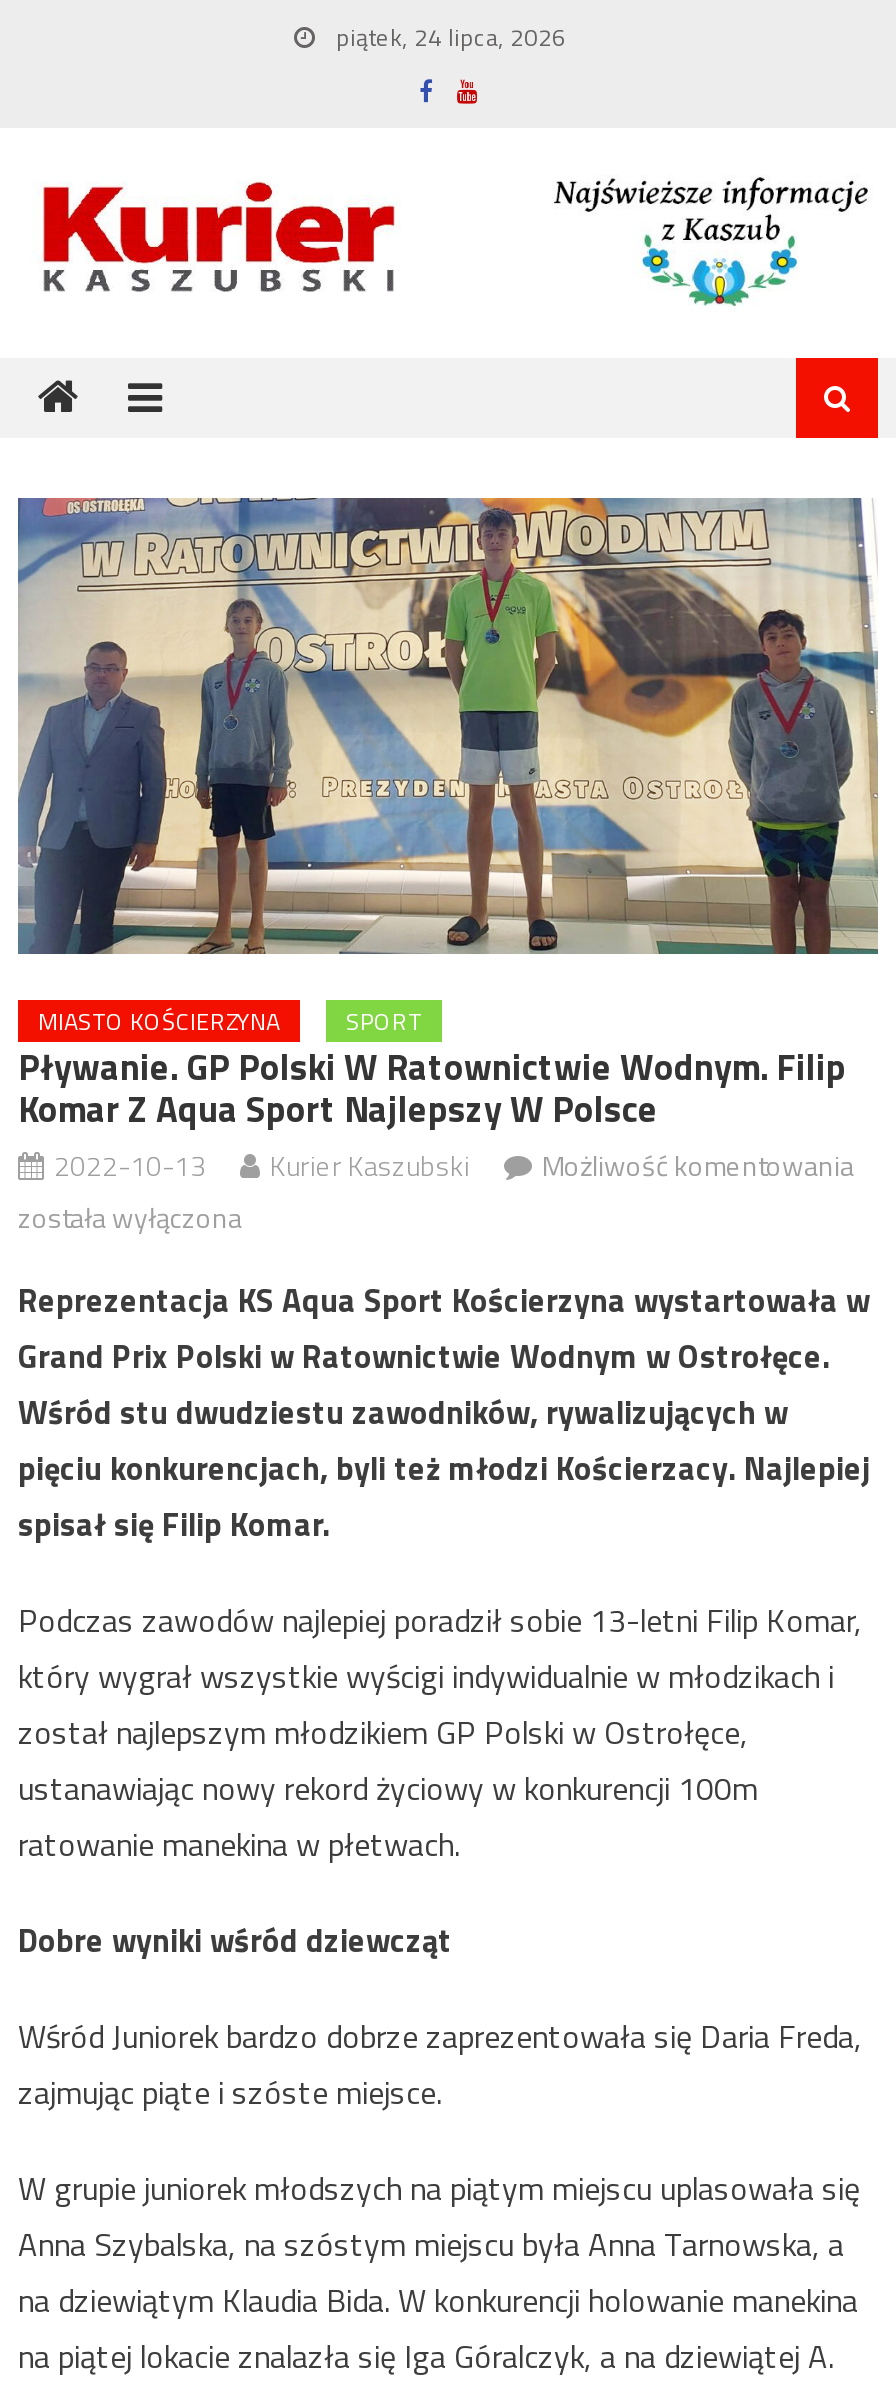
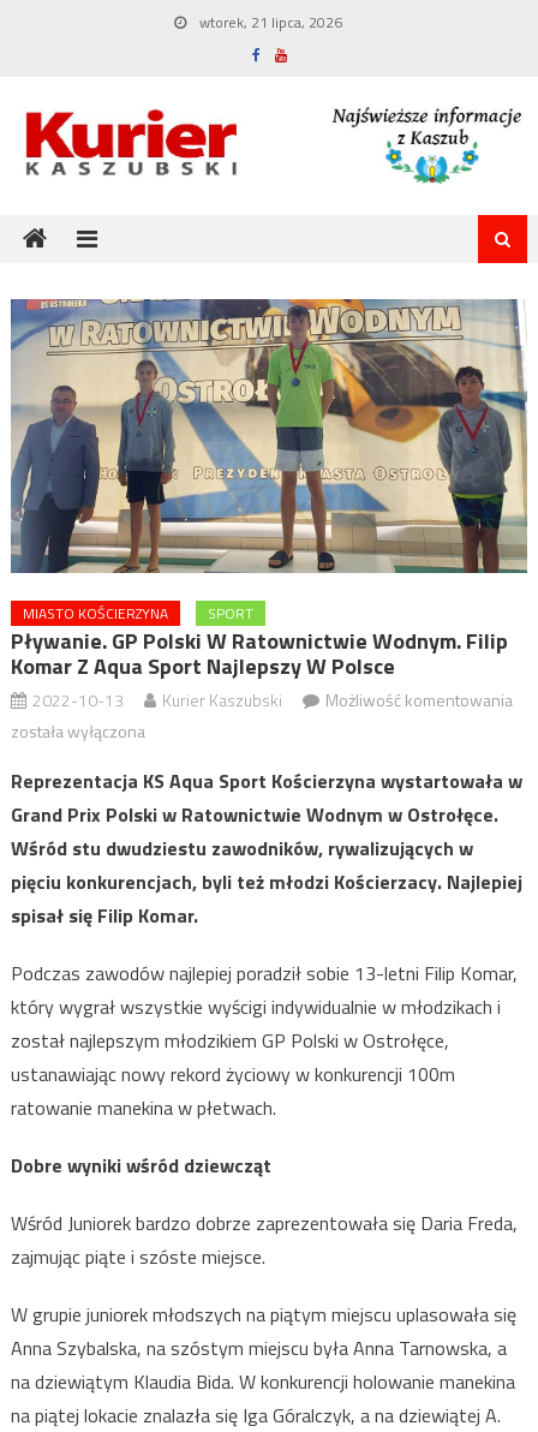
[330,18,566,56] piątek, 24 lipca, 2026 -> [196,11,342,34] wtorek, 21 lipca, 2026

